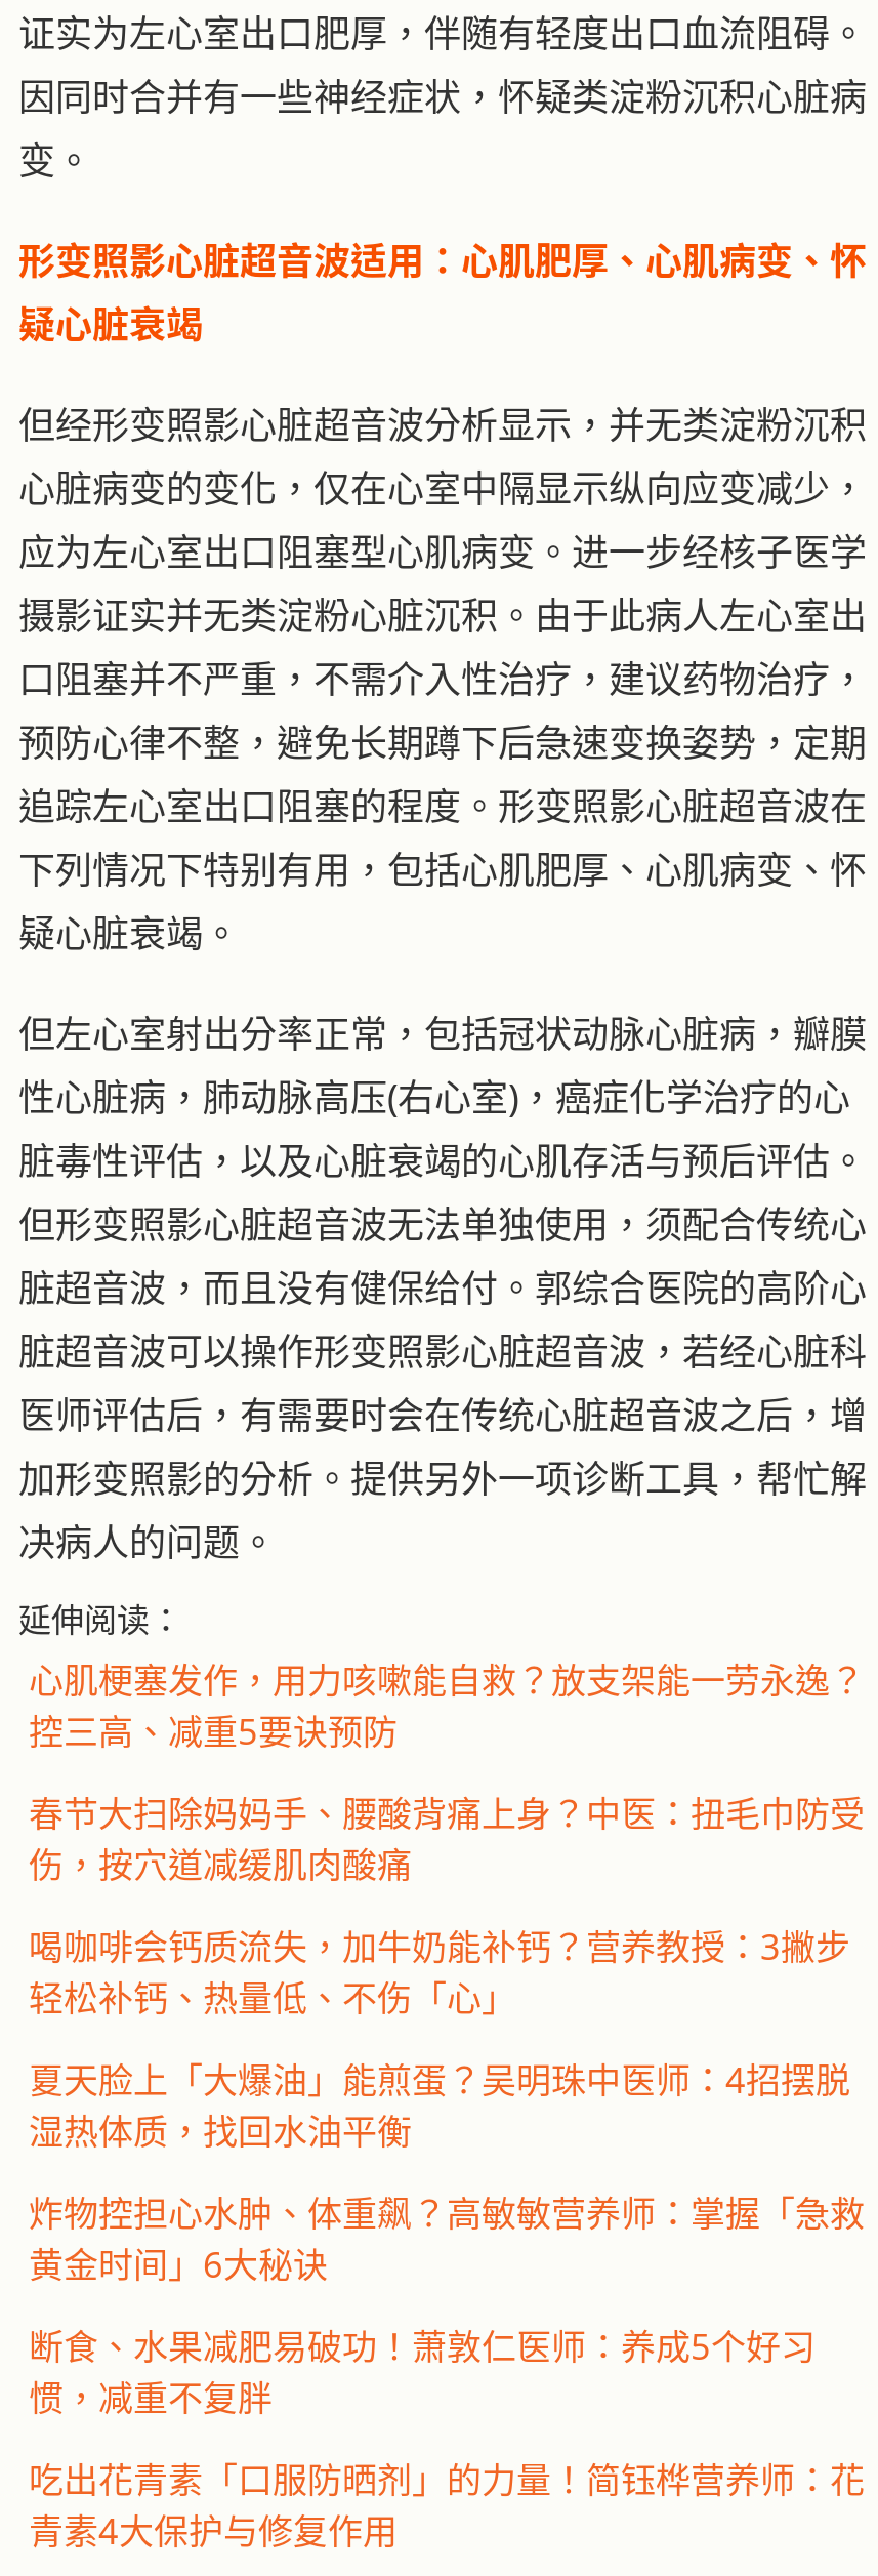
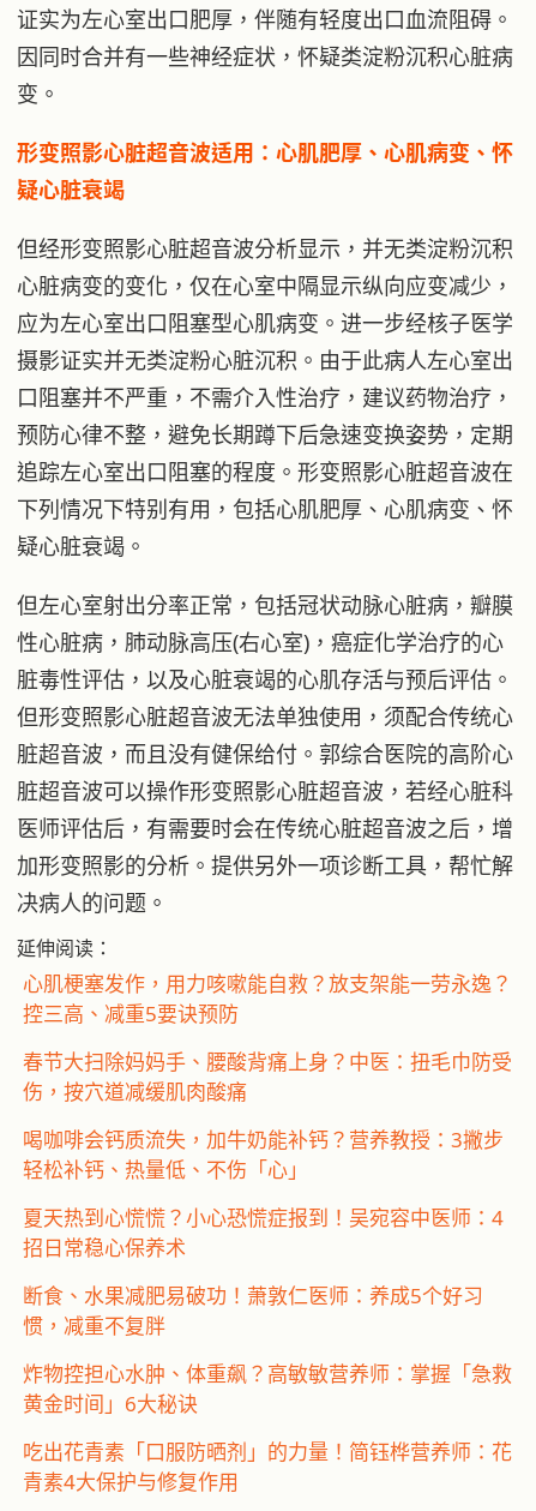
[29,2056,850,2155] 夏天脸上「大爆油」能煎蛋？吴明珠中医师：4招摆脱 | 湿热体质，找回水油平衡 -> [23,1204,504,1261] 夏天热到心慌慌？小心恐慌症报到！吴宛容中医师：4 | 招日常稳心保养术
moved [29,2190,865,2288] -> [23,1360,512,1418]: 炸物控担心水肿、体重飙？高敏敏营养师：掌握「急救 | 黄金时间」6大秘诀
moved [29,2323,816,2421] -> [23,1282,483,1339]: 断食、水果减肥易破功！萧敦仁医师：养成5个好习 | 惯，减重不复胖

